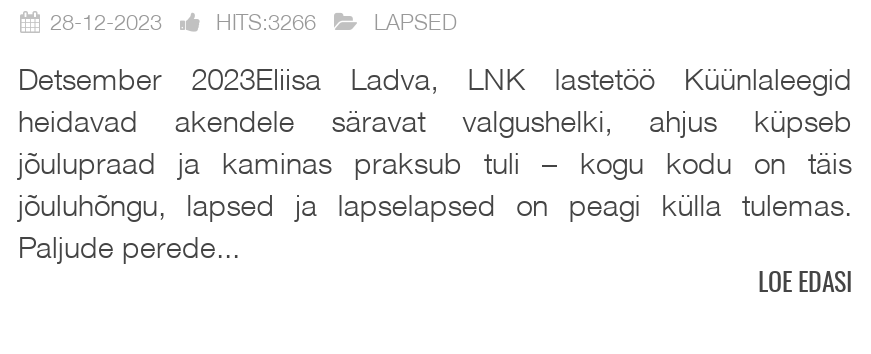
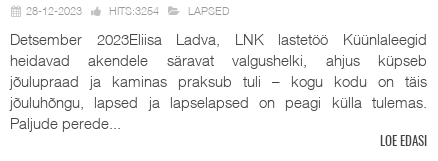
[50,9,316,35] 28-12-2023 HITS:3266 -> [26,4,159,17] 28-12-2023 HITS:3254

